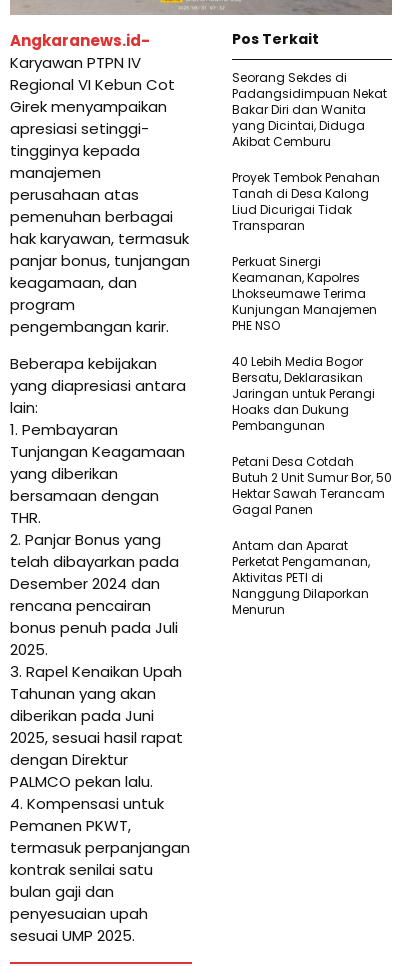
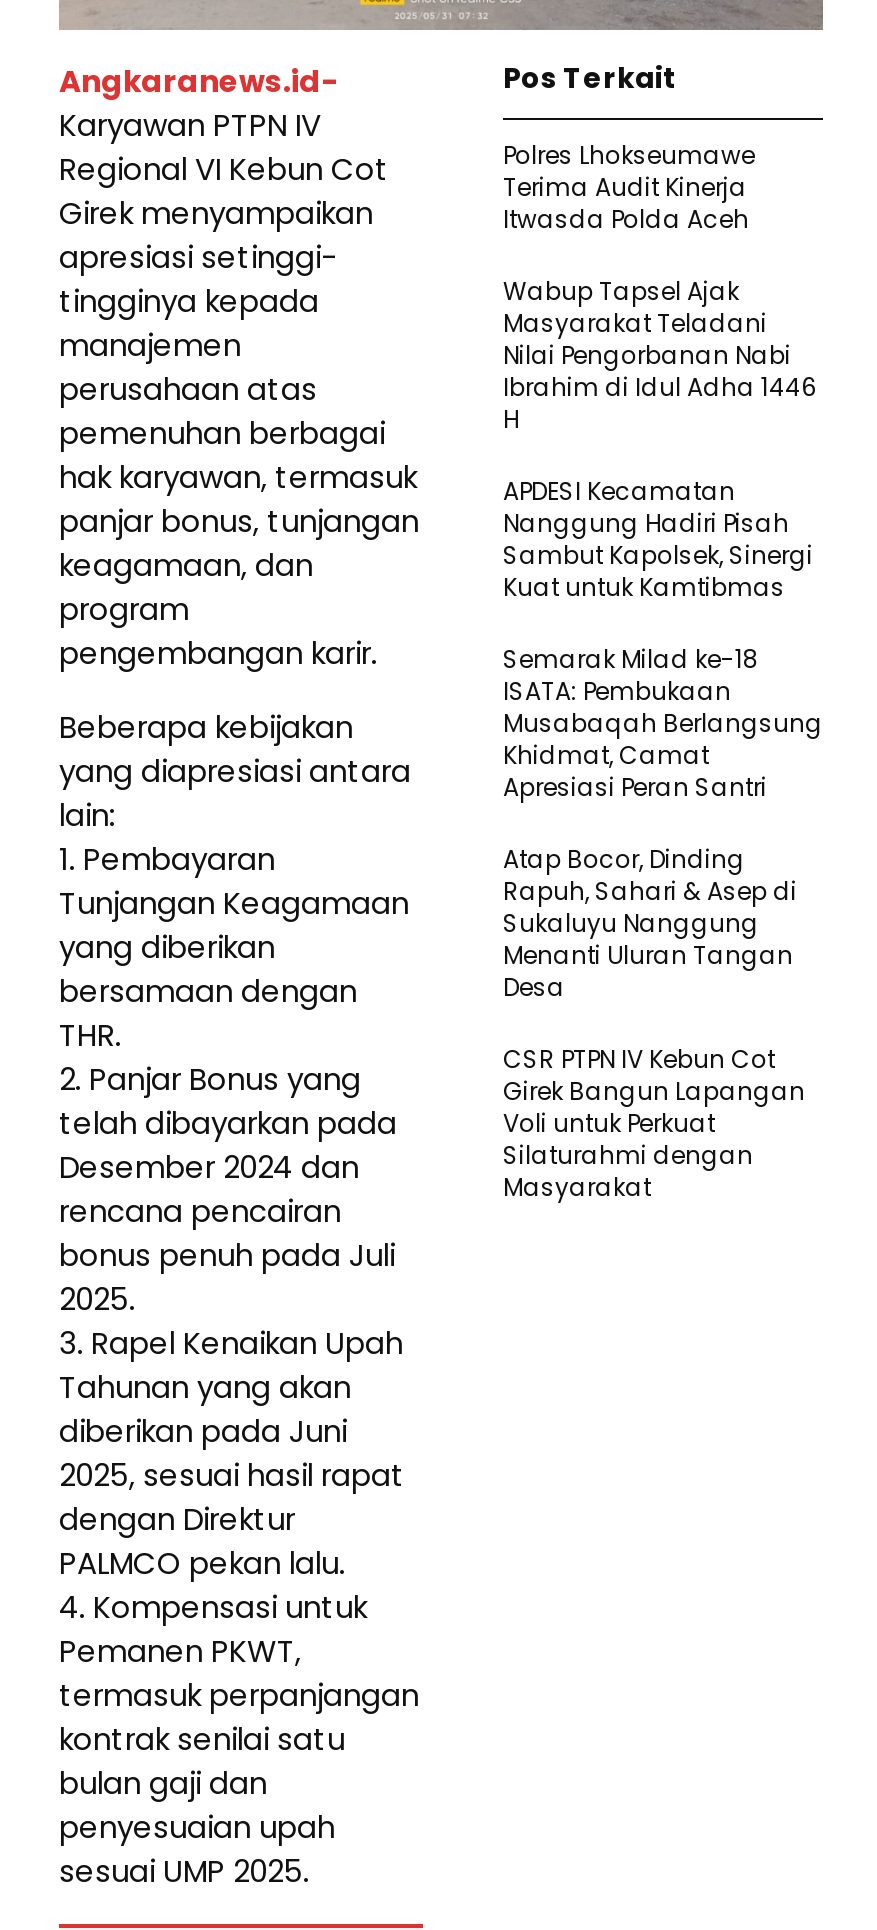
[232,69,387,150] Seorang Sekdes di | Padangsidimpuan Nekat | Bakar Diri dan Wanita | yang Dicintai, Diduga | Akibat Cemburu -> [503,139,755,237] Polres Lhokseumawe | Terima Audit Kinerja | Itwasda Polda Aceh
[232,169,380,234] Proyek Tembok Penahan | Tanah di Desa Kalong | Liud Dicurigai Tidak | Transparan -> [503,275,817,437] Wabup Tapsel Ajak | Masyarakat Teladani | Nilai Pengorbanan Nabi | Ibrahim di Idul Adha 1446 | H
[232,253,377,334] Perkuat Sinergi | Keamanan, Kapolres | Lhokseumawe Terima | Kunjungan Manajemen | PHE NSO -> [503,475,813,605] APDESI Kecamatan | Nanggung Hadiri Pisah | Sambut Kapolsek, Sinergi | Kuat untuk Kamtibmas
[232,353,375,434] 40 Lebih Media Bogor | Bersatu, Deklarasikan | Jaringan untuk Perangi | Hoaks dan Dukung | Pembangunan -> [503,643,823,805] Semarak Milad ke-18 | ISATA: Pembukaan | Musabaqah Berlangsung | Khidmat, Camat | Apresiasi Peran Santri
[232,453,392,518] Petani Desa Cotdah | Butuh 2 Unit Sumur Bor, 50 | Hektar Sawah Terancam | Gagal Panen -> [503,843,797,1005] Atap Bocor, Dinding | Rapuh, Sahari & Asep di | Sukaluyu Nanggung | Menanti Uluran Tangan | Desa
[232,537,370,618] Antam dan Aparat | Perketat Pengamanan, | Aktivitas PETI di | Nanggung Dilaporkan | Menurun -> [503,1043,805,1205] CSR PTPN IV Kebun Cot | Girek Bangun Lapangan | Voli untuk Perkuat | Silaturahmi dengan | Masyarakat

